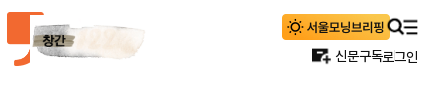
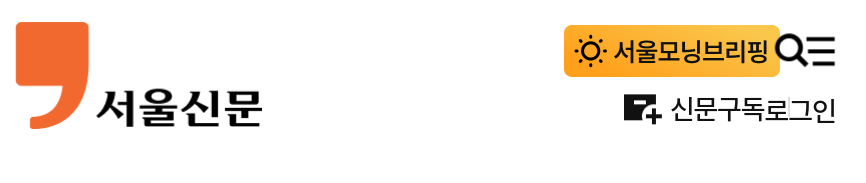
[29,15,137,65] [image] -> [20,21,270,129] [image]

